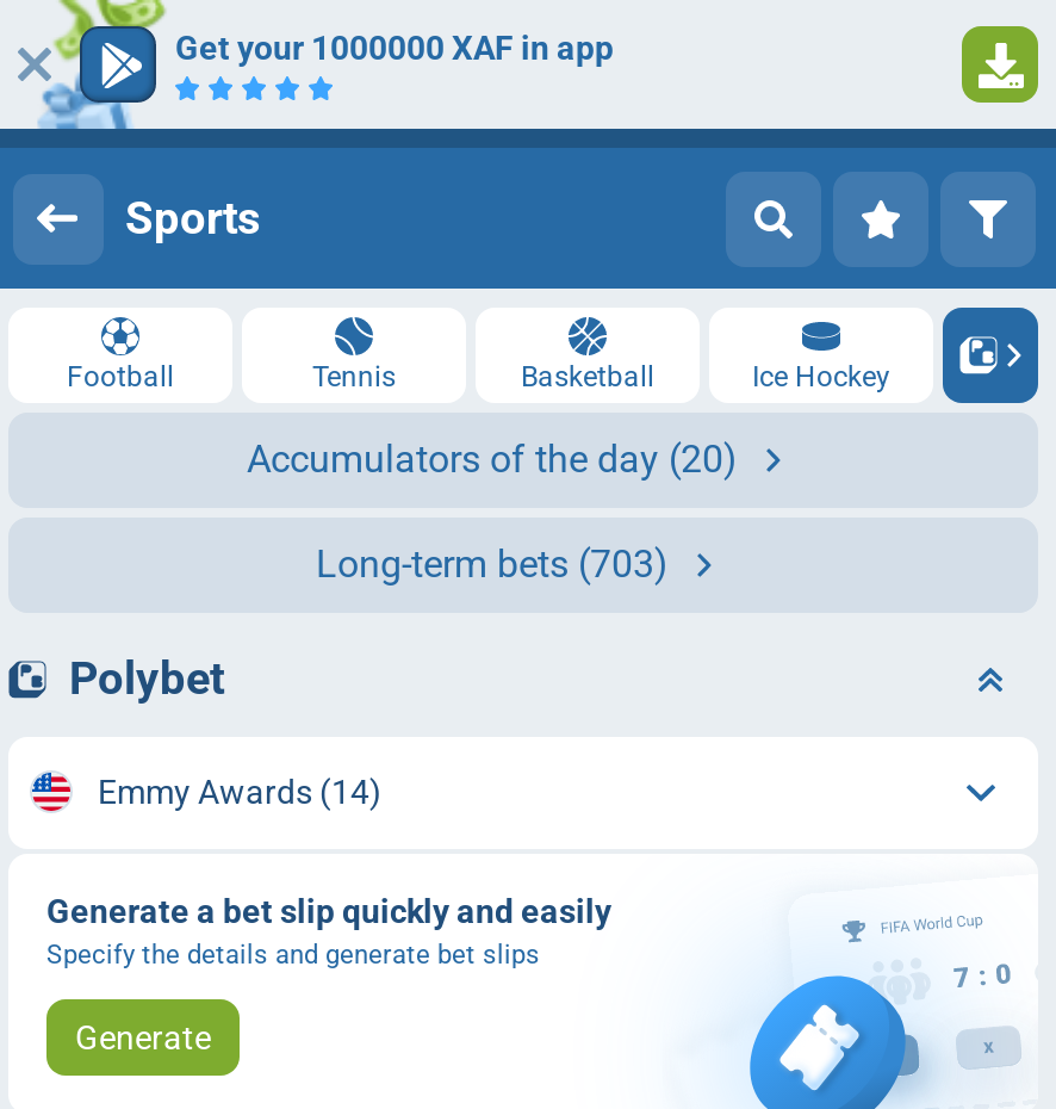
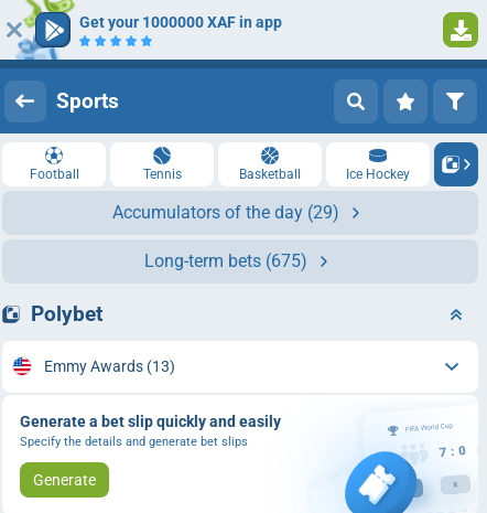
[247,436,738,482] Accumulators of the day (20) -> [112,202,339,223] Accumulators of the day (29)
[316,541,669,587] Long-term bets (703) -> [144,250,307,271] Long-term bets (675)
[98,773,381,811] Emmy Awards (14) -> [44,358,175,375] Emmy Awards (13)

